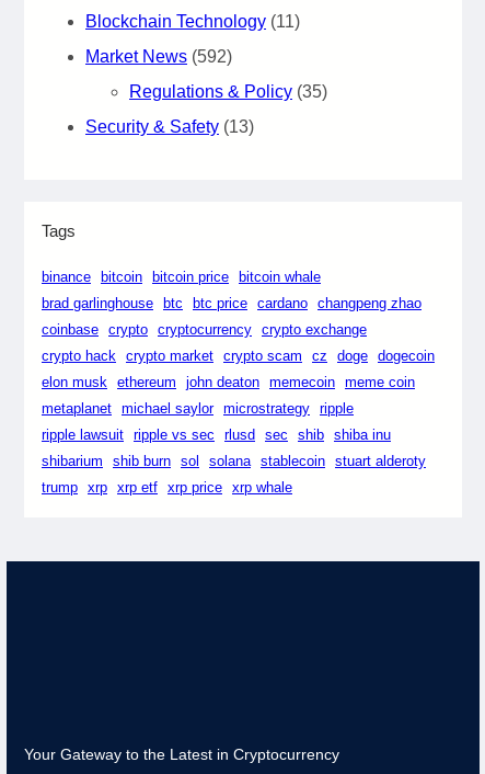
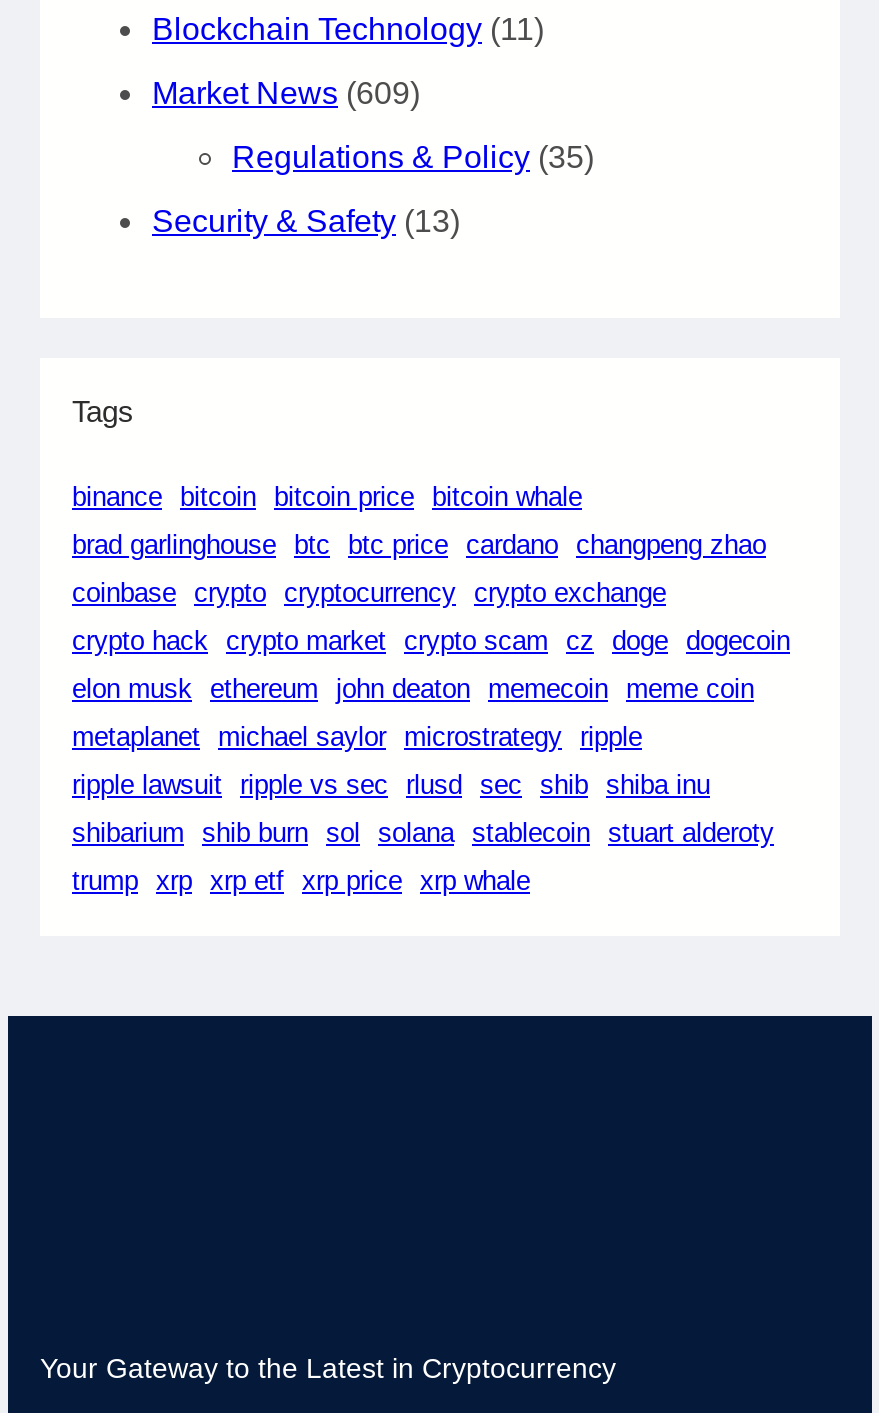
[85,47,232,65] Market News (592) -> [152,76,420,110] Market News (609)

